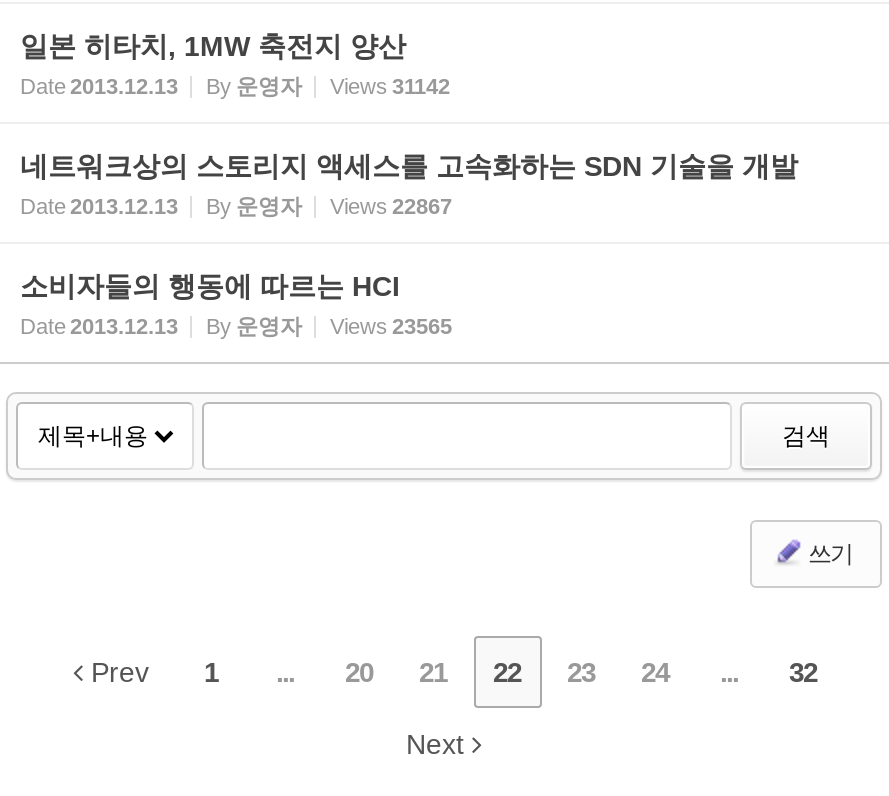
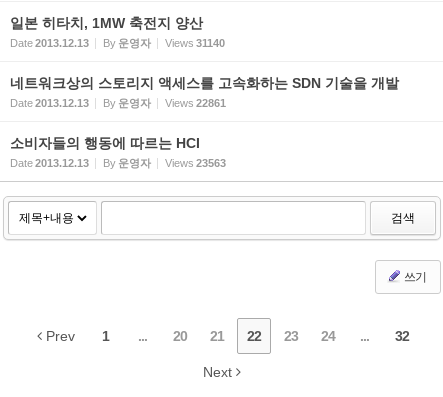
[20,74,450,98] Date 2013.12.13 By 운영자 Views 31142 -> [10,37,225,49] Date 2013.12.13 By 운영자 Views 31140
[20,194,452,218] Date 2013.12.13 By 운영자 Views 22867 -> [10,97,226,109] Date 2013.12.13 By 운영자 Views 22861
[20,314,452,338] Date 2013.12.13 By 운영자 Views 23565 -> [10,157,226,169] Date 2013.12.13 By 운영자 Views 23563

